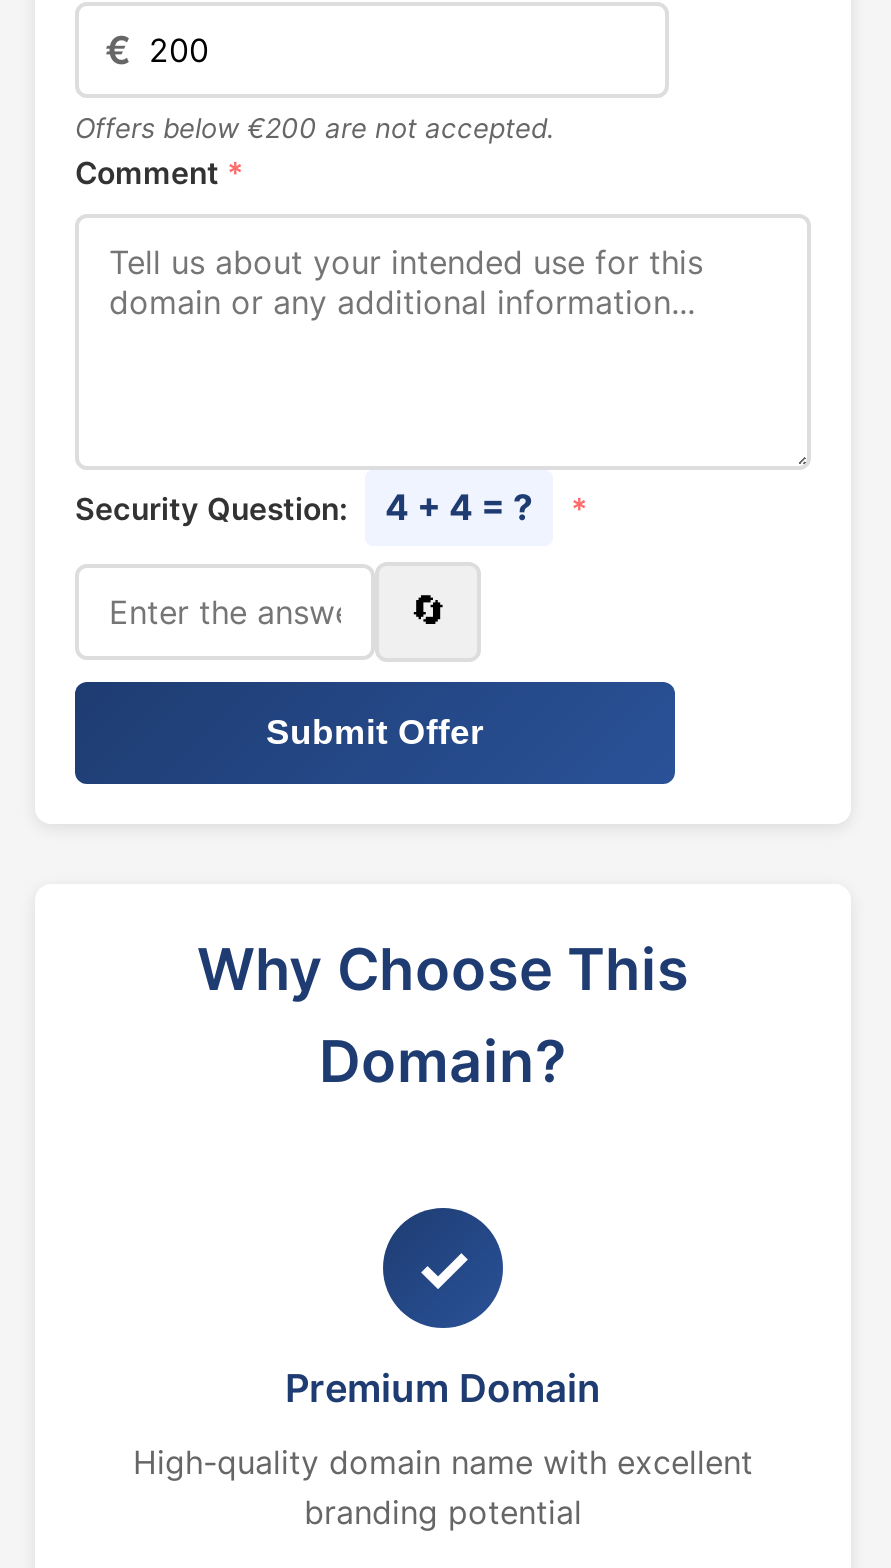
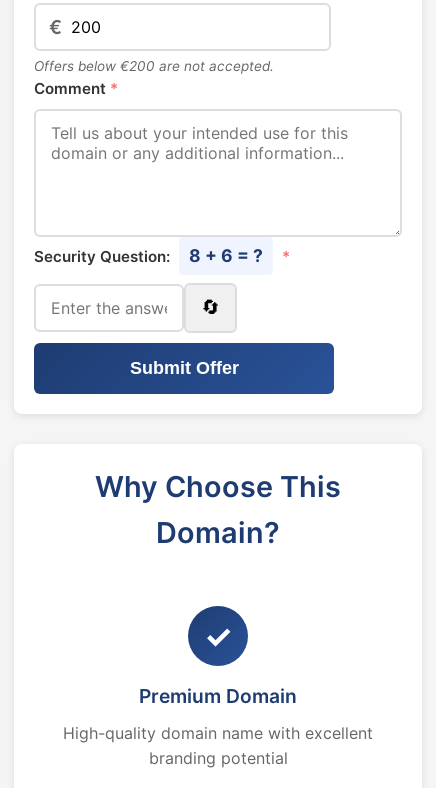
[385,486,533,528] 4 + 4 = ? -> [189,245,263,266] 8 + 6 = ?

